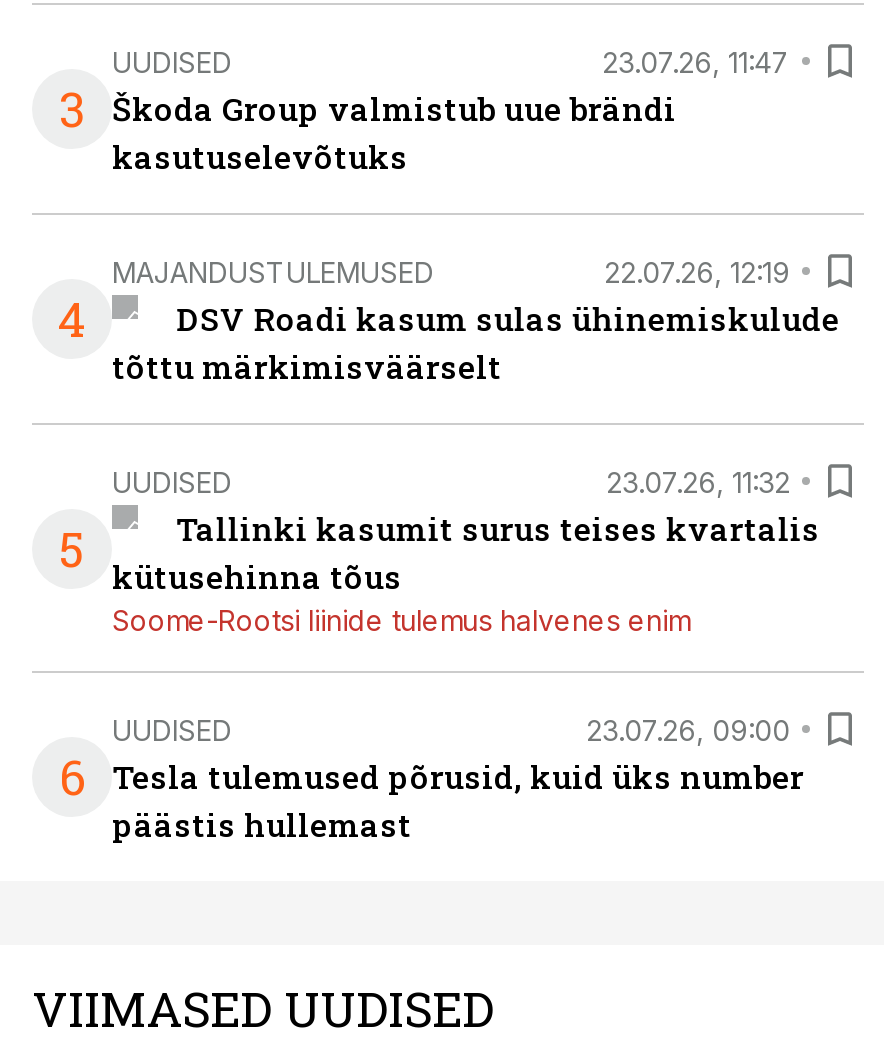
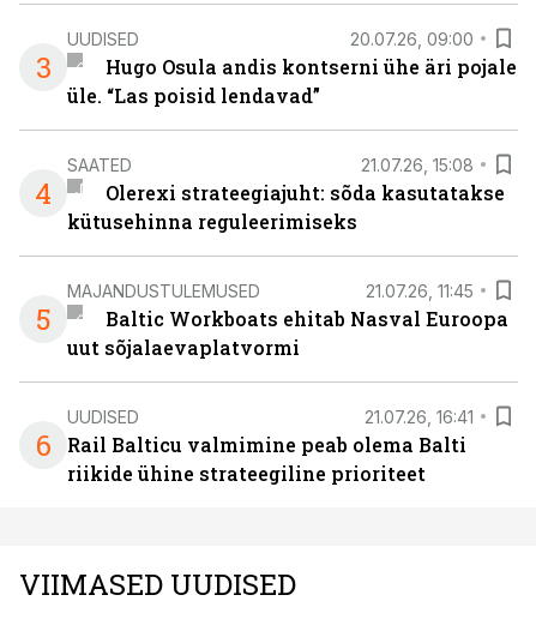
[112,44,790,177] 23.07.26, 11:47 | Škoda Group valmistub uue brändi | kasutuselevõtuks -> [67,28,517,108] 20.07.26, 09:00 | Hugo Osula andis kontserni ühe äri pojale | üle. “Las poisid lendavad”
moved [112,254,434,288] -> [67,280,260,301]: MAJANDUSTULEMUSED
[112,254,840,387] 22.07.26, 12:19 | DSV Roadi kasum sulas ühinemiskulude | tõttu märkimisväärselt -> [67,154,505,234] SAATED | 21.07.26, 15:08 | Olerexi strateegiajuht: sõda kasutatakse | kütusehinna reguleerimiseks
[112,464,820,637] UUDISED | 23.07.26, 11:32 | Tallinki kasumit surus teises kvartalis | kütusehinna tõus | Soome-Rootsi liinide tulemus halvenes enim -> [67,280,508,360] 21.07.26, 11:45 | Baltic Workboats ehitab Nasval Euroopa | uut sõjalaevaplatvormi
[112,712,804,845] 23.07.26, 09:00 | Tesla tulemused põrusid, kuid üks number | päästis hullemast -> [67,406,474,486] 21.07.26, 16:41 | Rail Balticu valmimine peab olema Balti | riikide ühine strateegiline prioriteet

